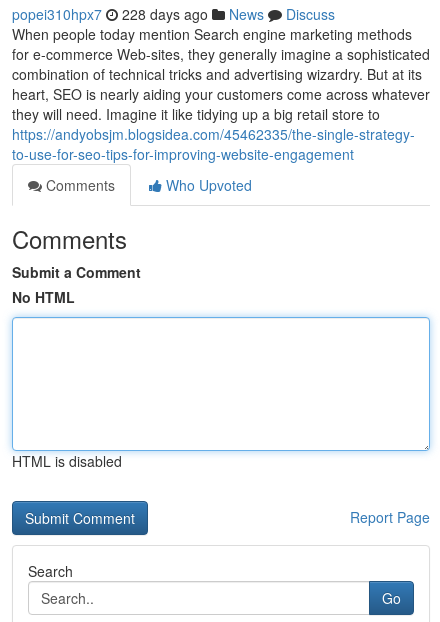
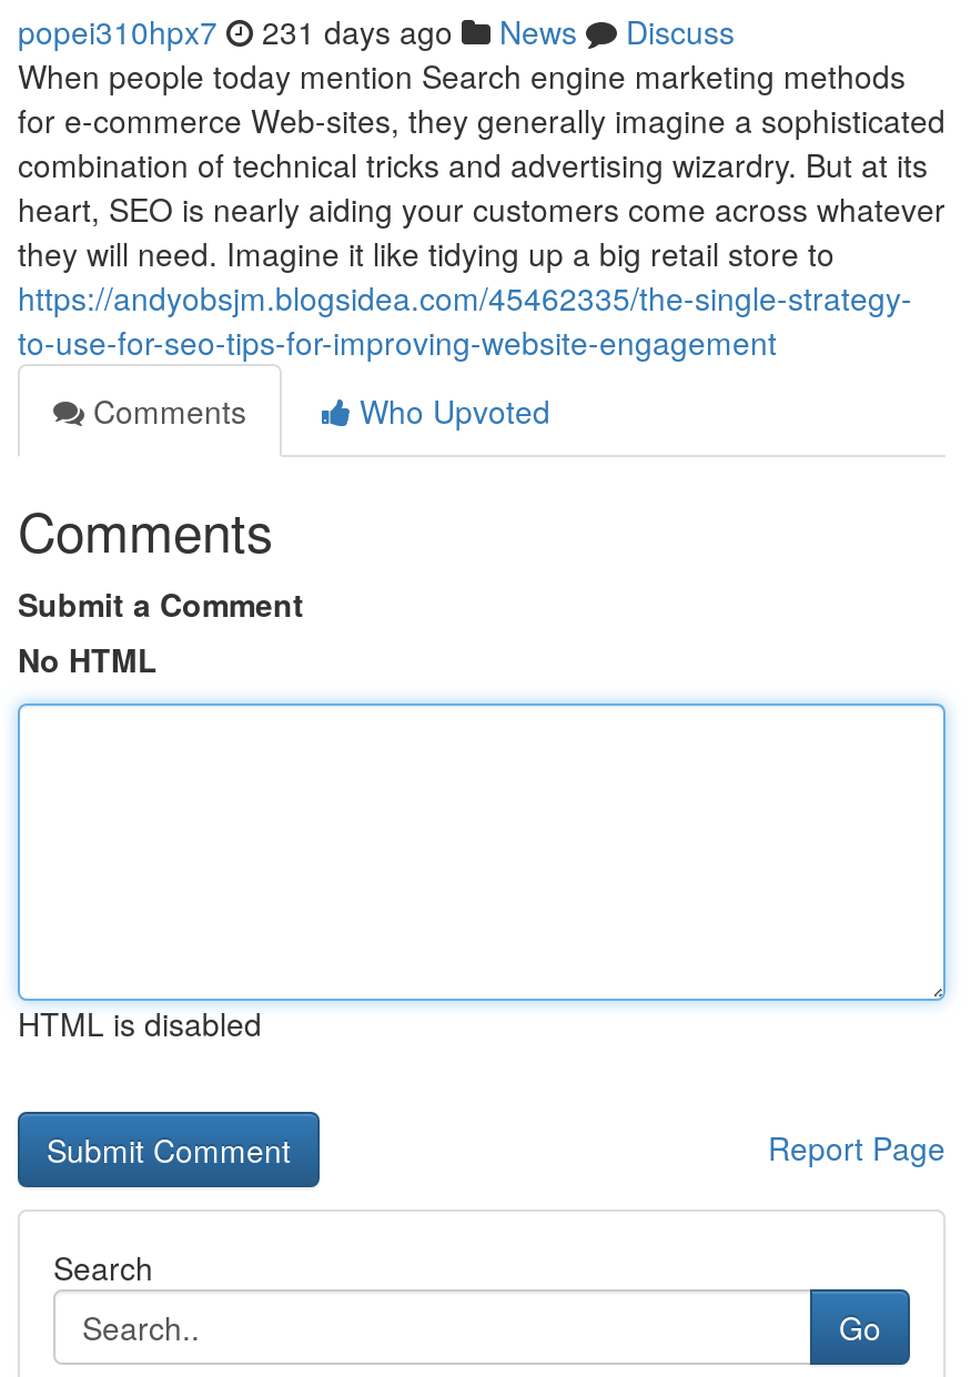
[12,4,335,24] popei310hpx7 228 days ago News Discuss -> [18,9,735,53] popei310hpx7 231 days ago News Discuss

